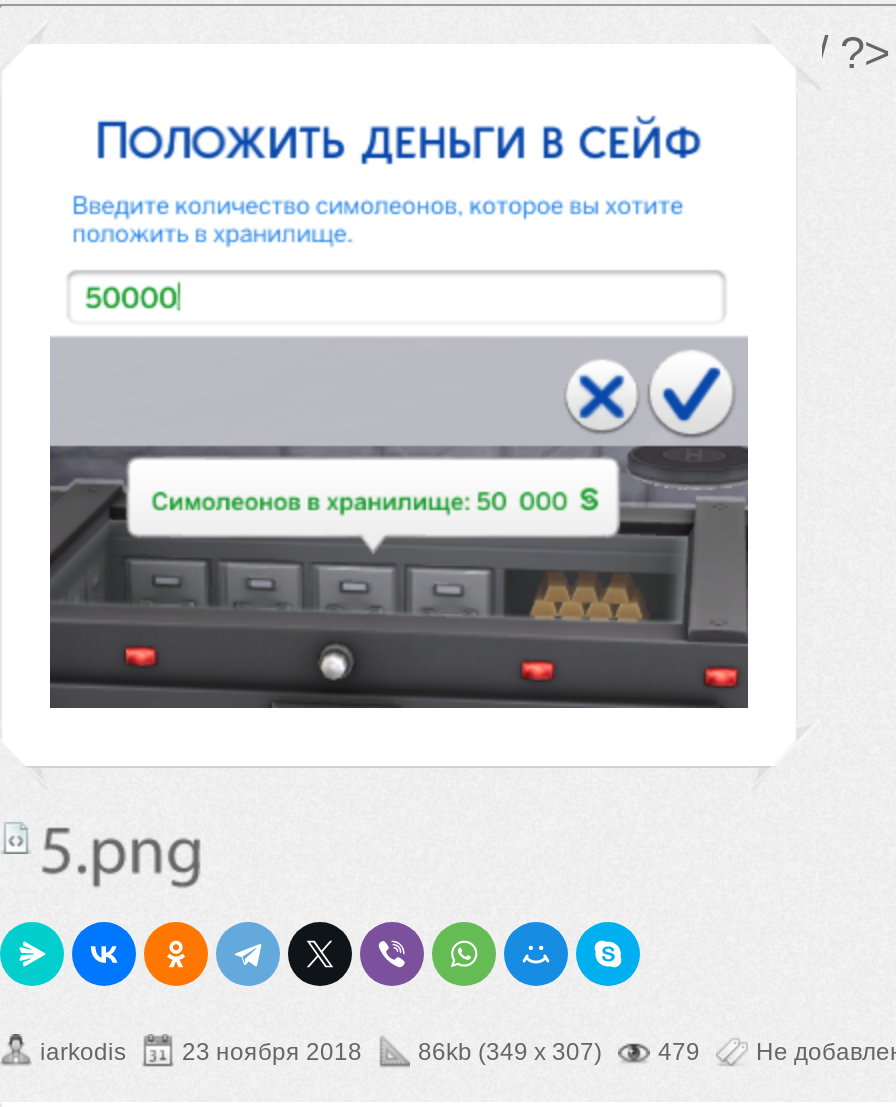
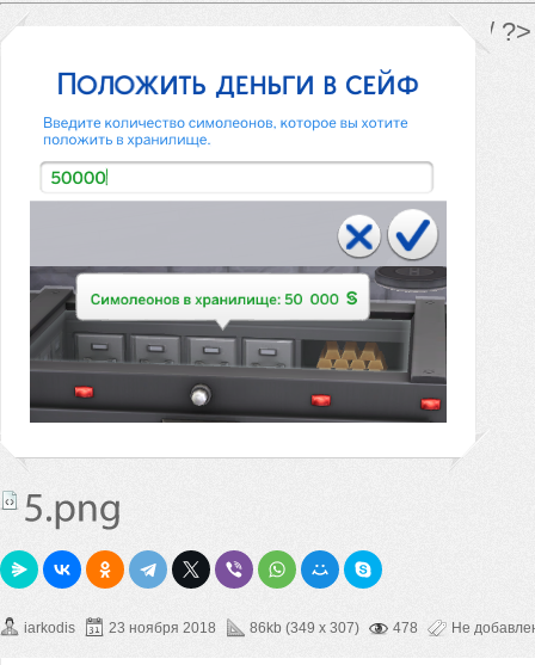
[658,1037,700,1065] 479 -> [393,619,418,636] 478

